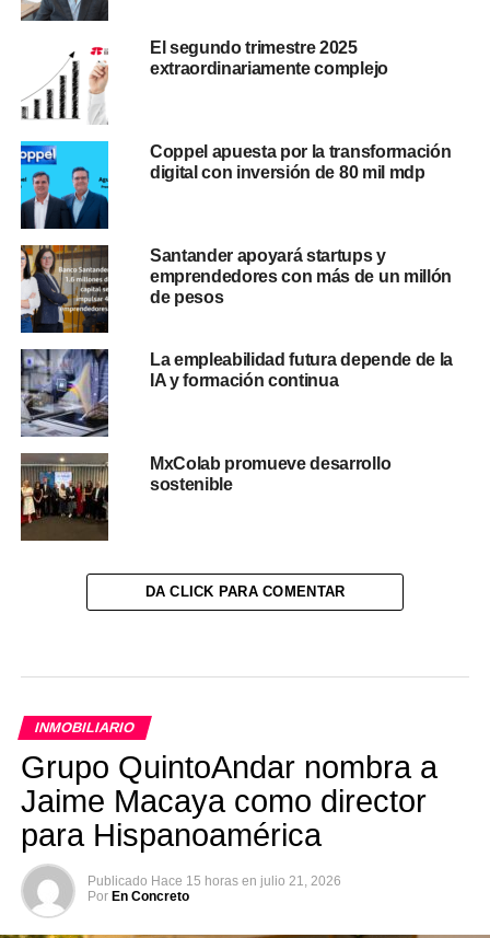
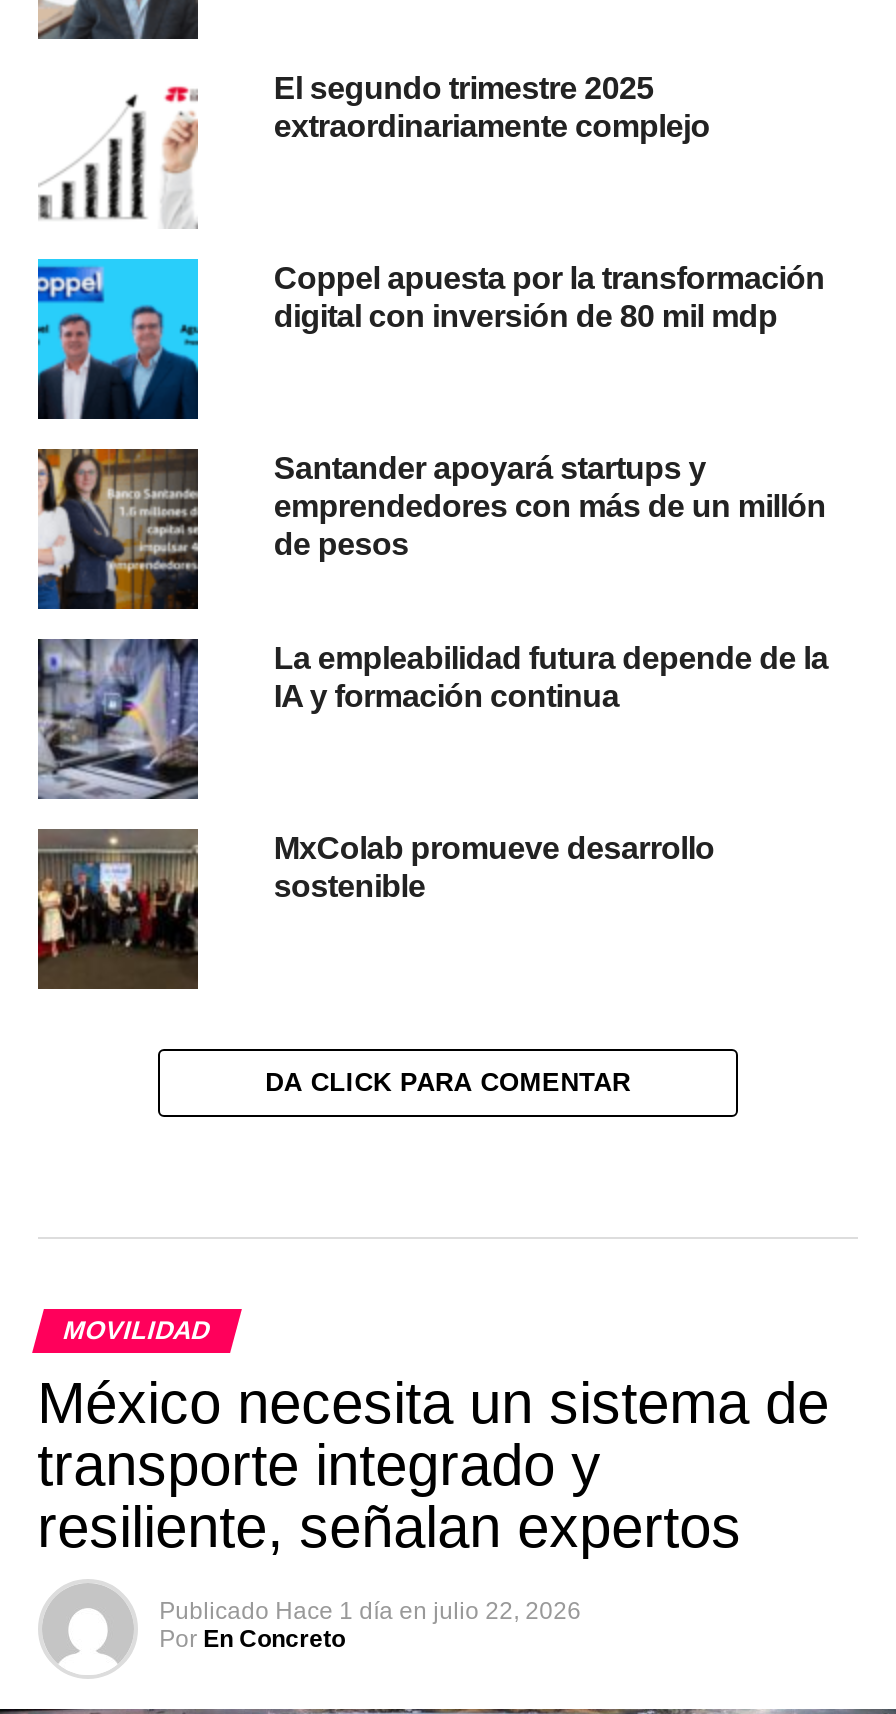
[20,720,437,853] INMOBILIARIO | Grupo QuintoAndar nombra a | Jaime Macaya como director | para Hispanoamérica -> [37,1315,829,1559] MOVILIDAD | México necesita un sistema de | transporte integrado y | resiliente, señalan expertos
[87,874,341,889] Publicado Hace 15 horas en julio 21, 2026 -> [159,1597,581,1625] Publicado Hace 1 día en julio 22, 2026

